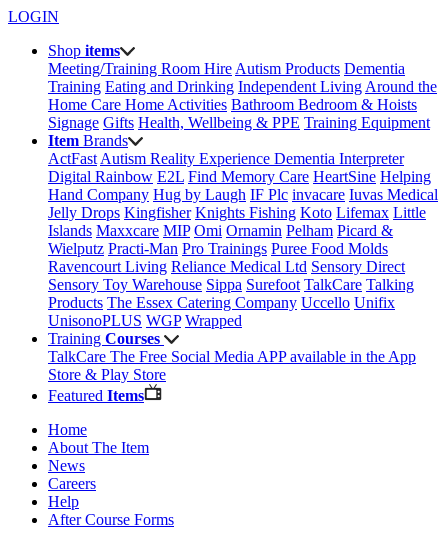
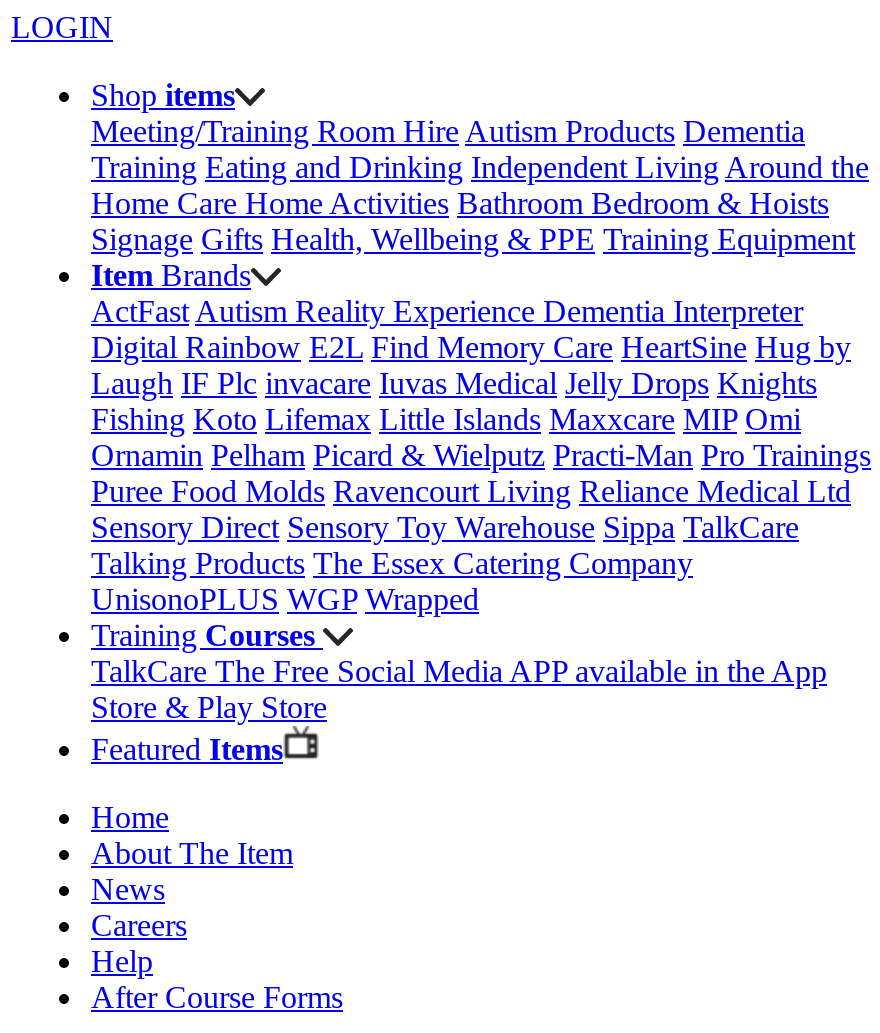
[48,168,438,311] Digital Rainbow E2L Find Memory Care HeartSine Helping | Hand Company Hug by Laugh IF Plc invacare Iuvas Medical | Jelly Drops Kingfisher Knights Fishing Koto Lifemax Little | Islands Maxxcare MIP Omi Ornamin Pelham Picard & | Wielputz Practi-Man Pro Trainings Puree Food Molds | Ravencourt Living Reliance Medical Ltd Sensory Direct | Sensory Toy Warehouse Sippa Surefoot TalkCare Talking | Products The Essex Catering Company Uccello Unifix -> [91,330,871,580] Digital Rainbow E2L Find Memory Care HeartSine Hug by | Laugh IF Plc invacare Iuvas Medical Jelly Drops Knights | Fishing Koto Lifemax Little Islands Maxxcare MIP Omi | Ornamin Pelham Picard & Wielputz Practi-Man Pro Trainings | Puree Food Molds Ravencourt Living Reliance Medical Ltd | Sensory Direct Sensory Toy Warehouse Sippa TalkCare | Talking Products The Essex Catering Company

